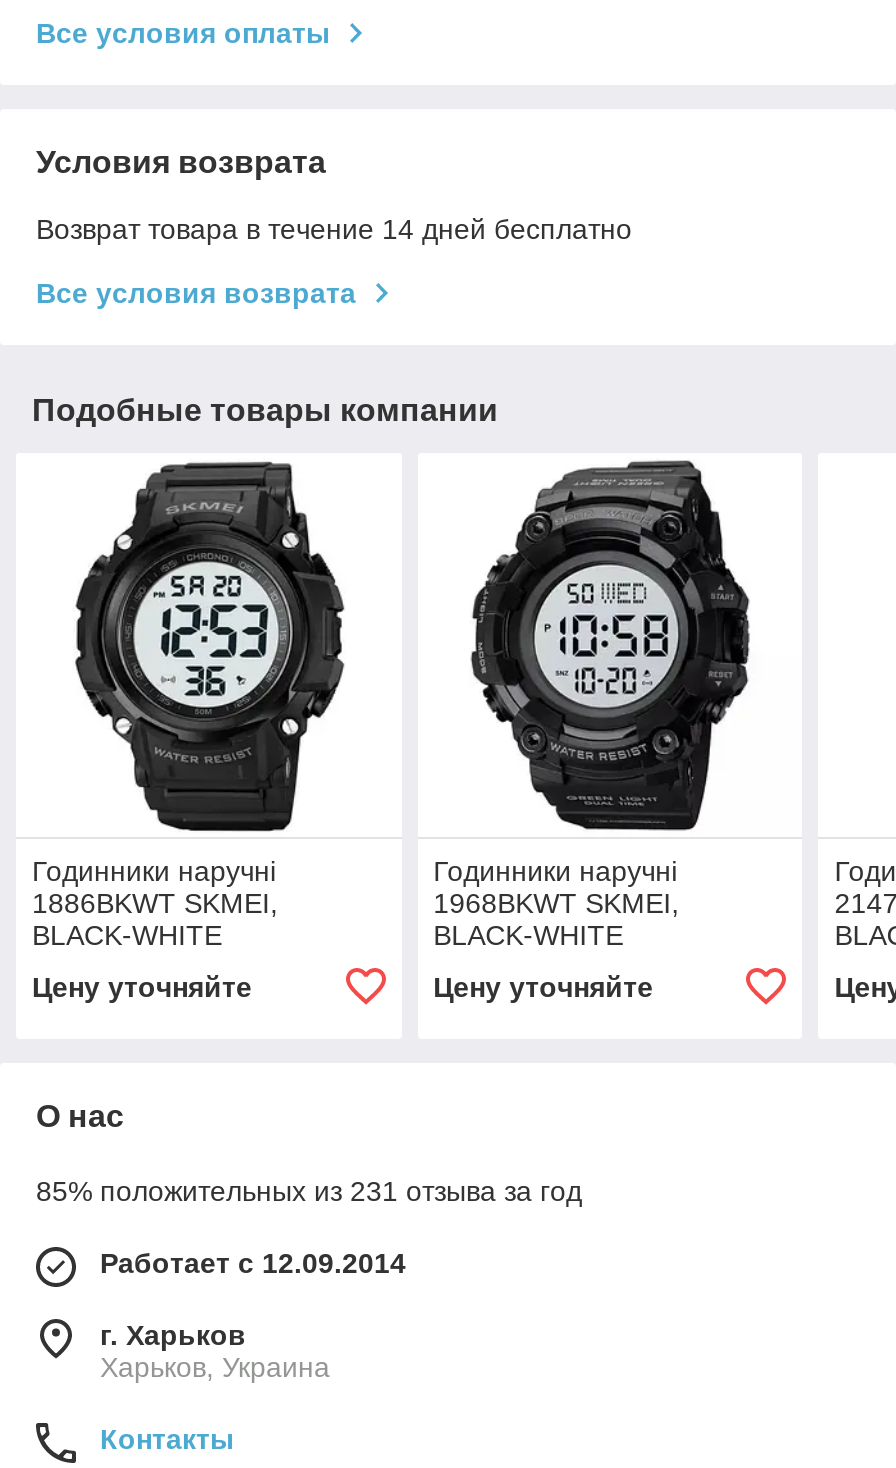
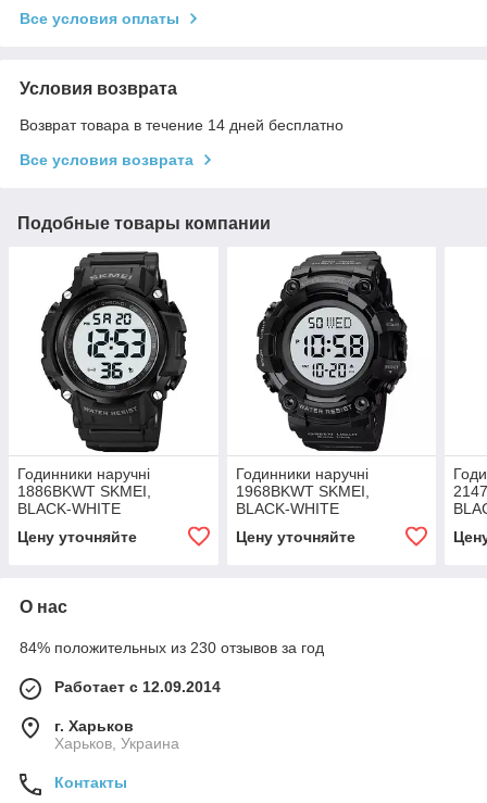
[36,1176,582,1208] 85% положительных из 231 отзыва за год -> [20,639,324,657] 84% положительных из 230 отзывов за год

